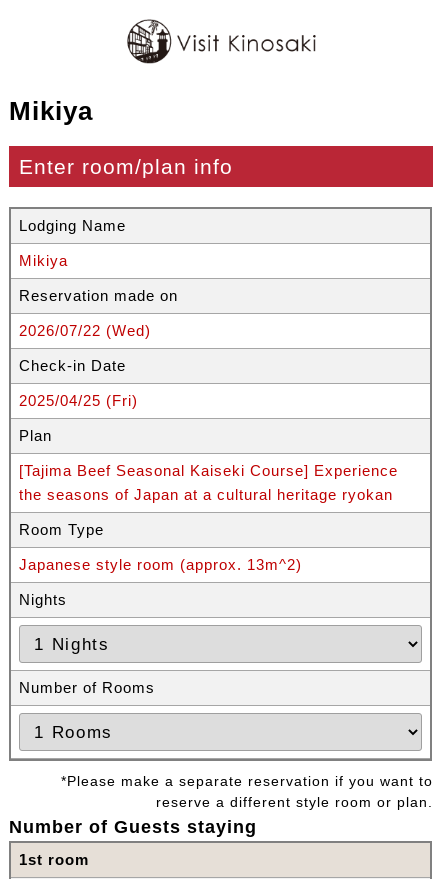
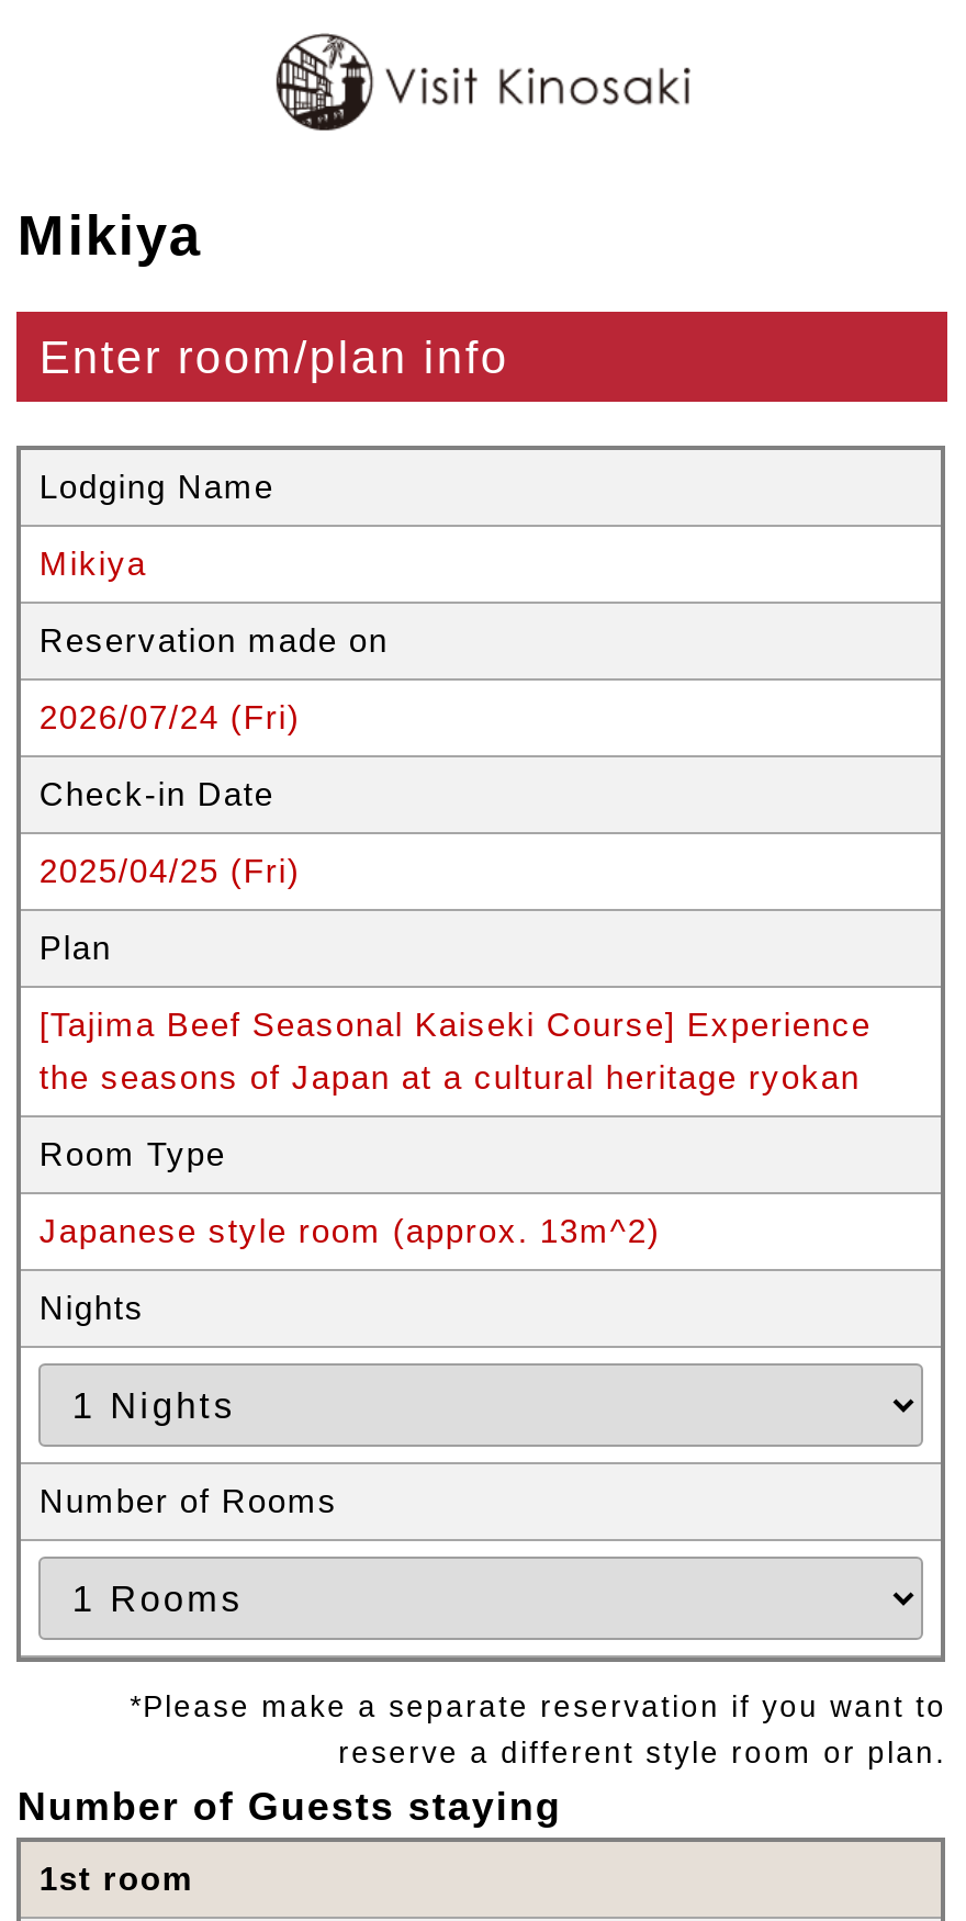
[19,322,151,339] 2026/07/22 (Wed) -> [39,698,300,736] 2026/07/24 (Fri)

